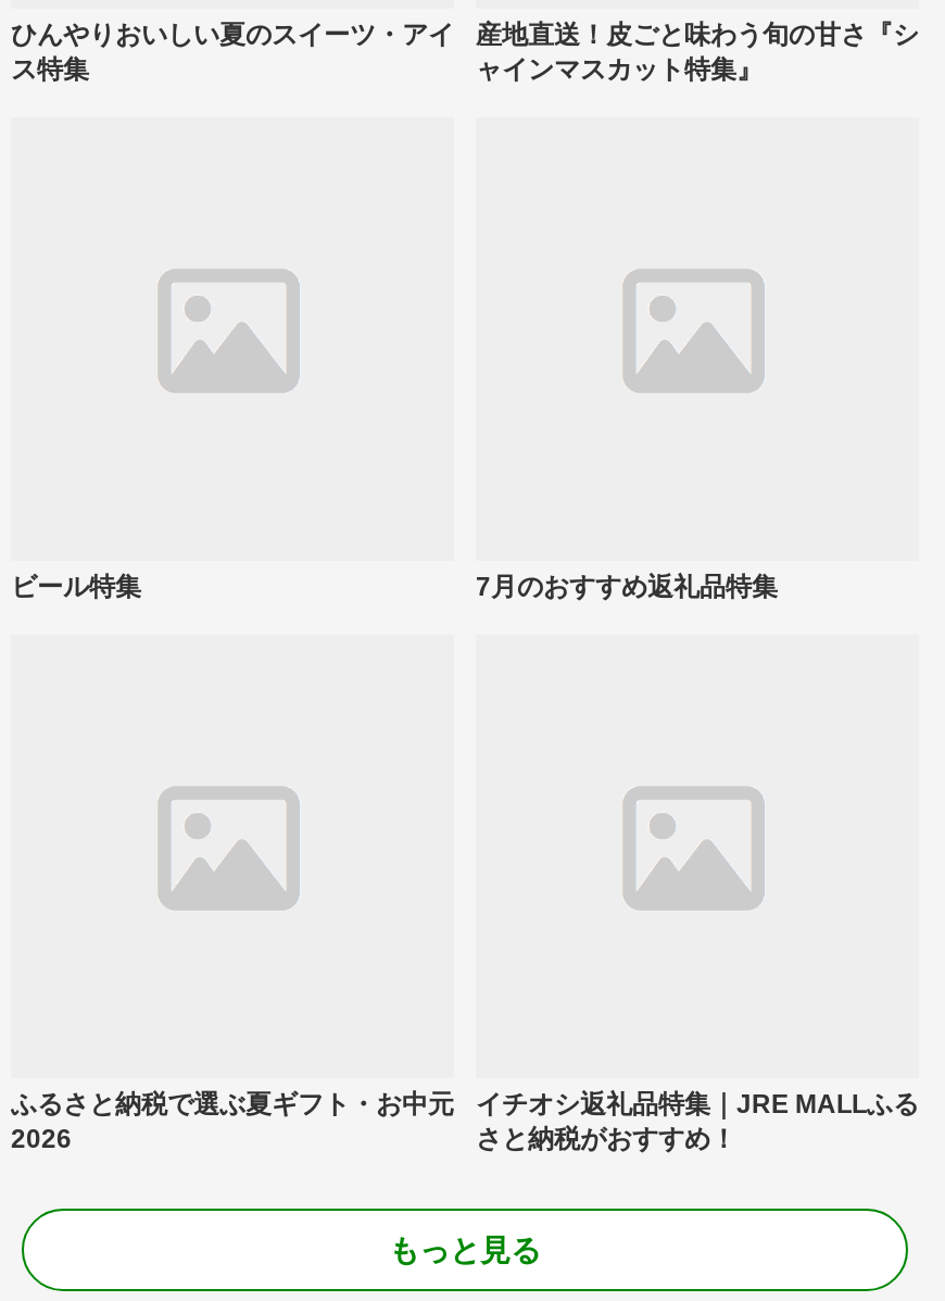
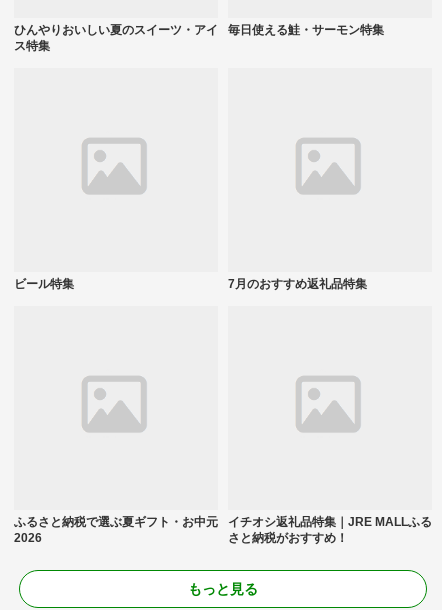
[476,19,919,84] 産地直送！皮ごと味わう旬の甘さ『シ | ャインマスカット特集』 -> [228,23,384,37] 毎日使える鮭・サーモン特集

